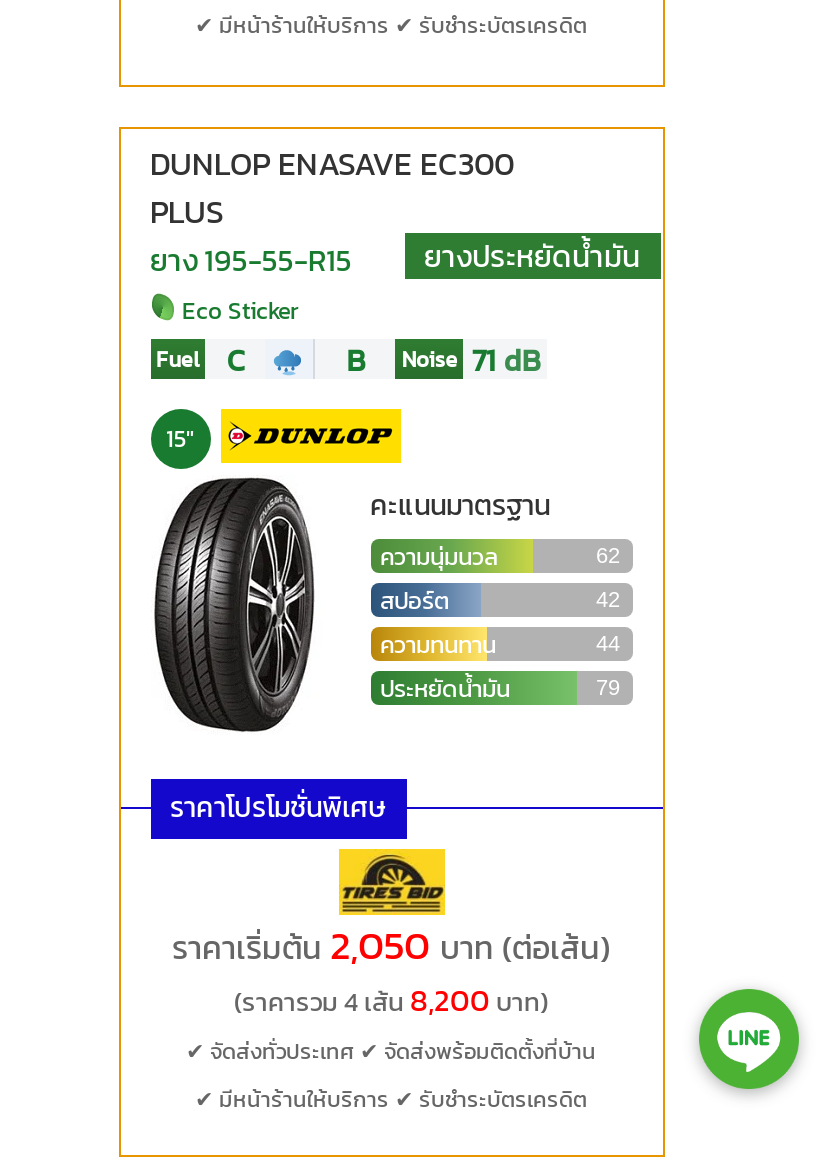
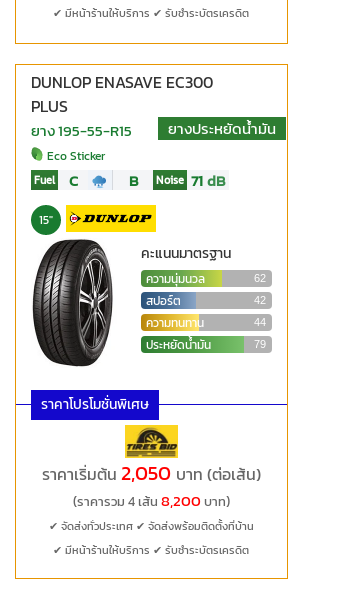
[695,986,803,1094] [image] -> none

